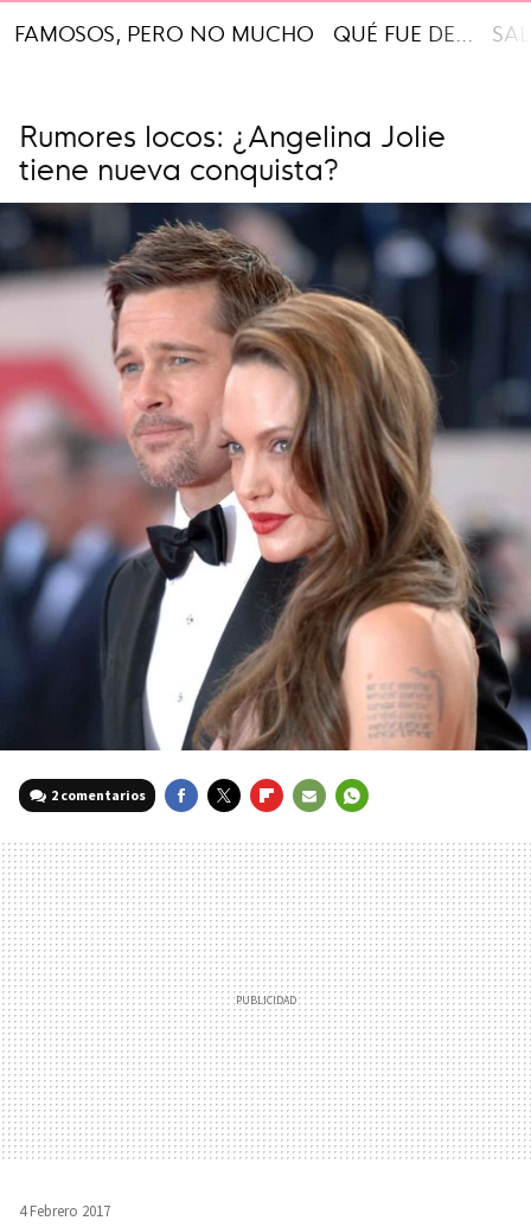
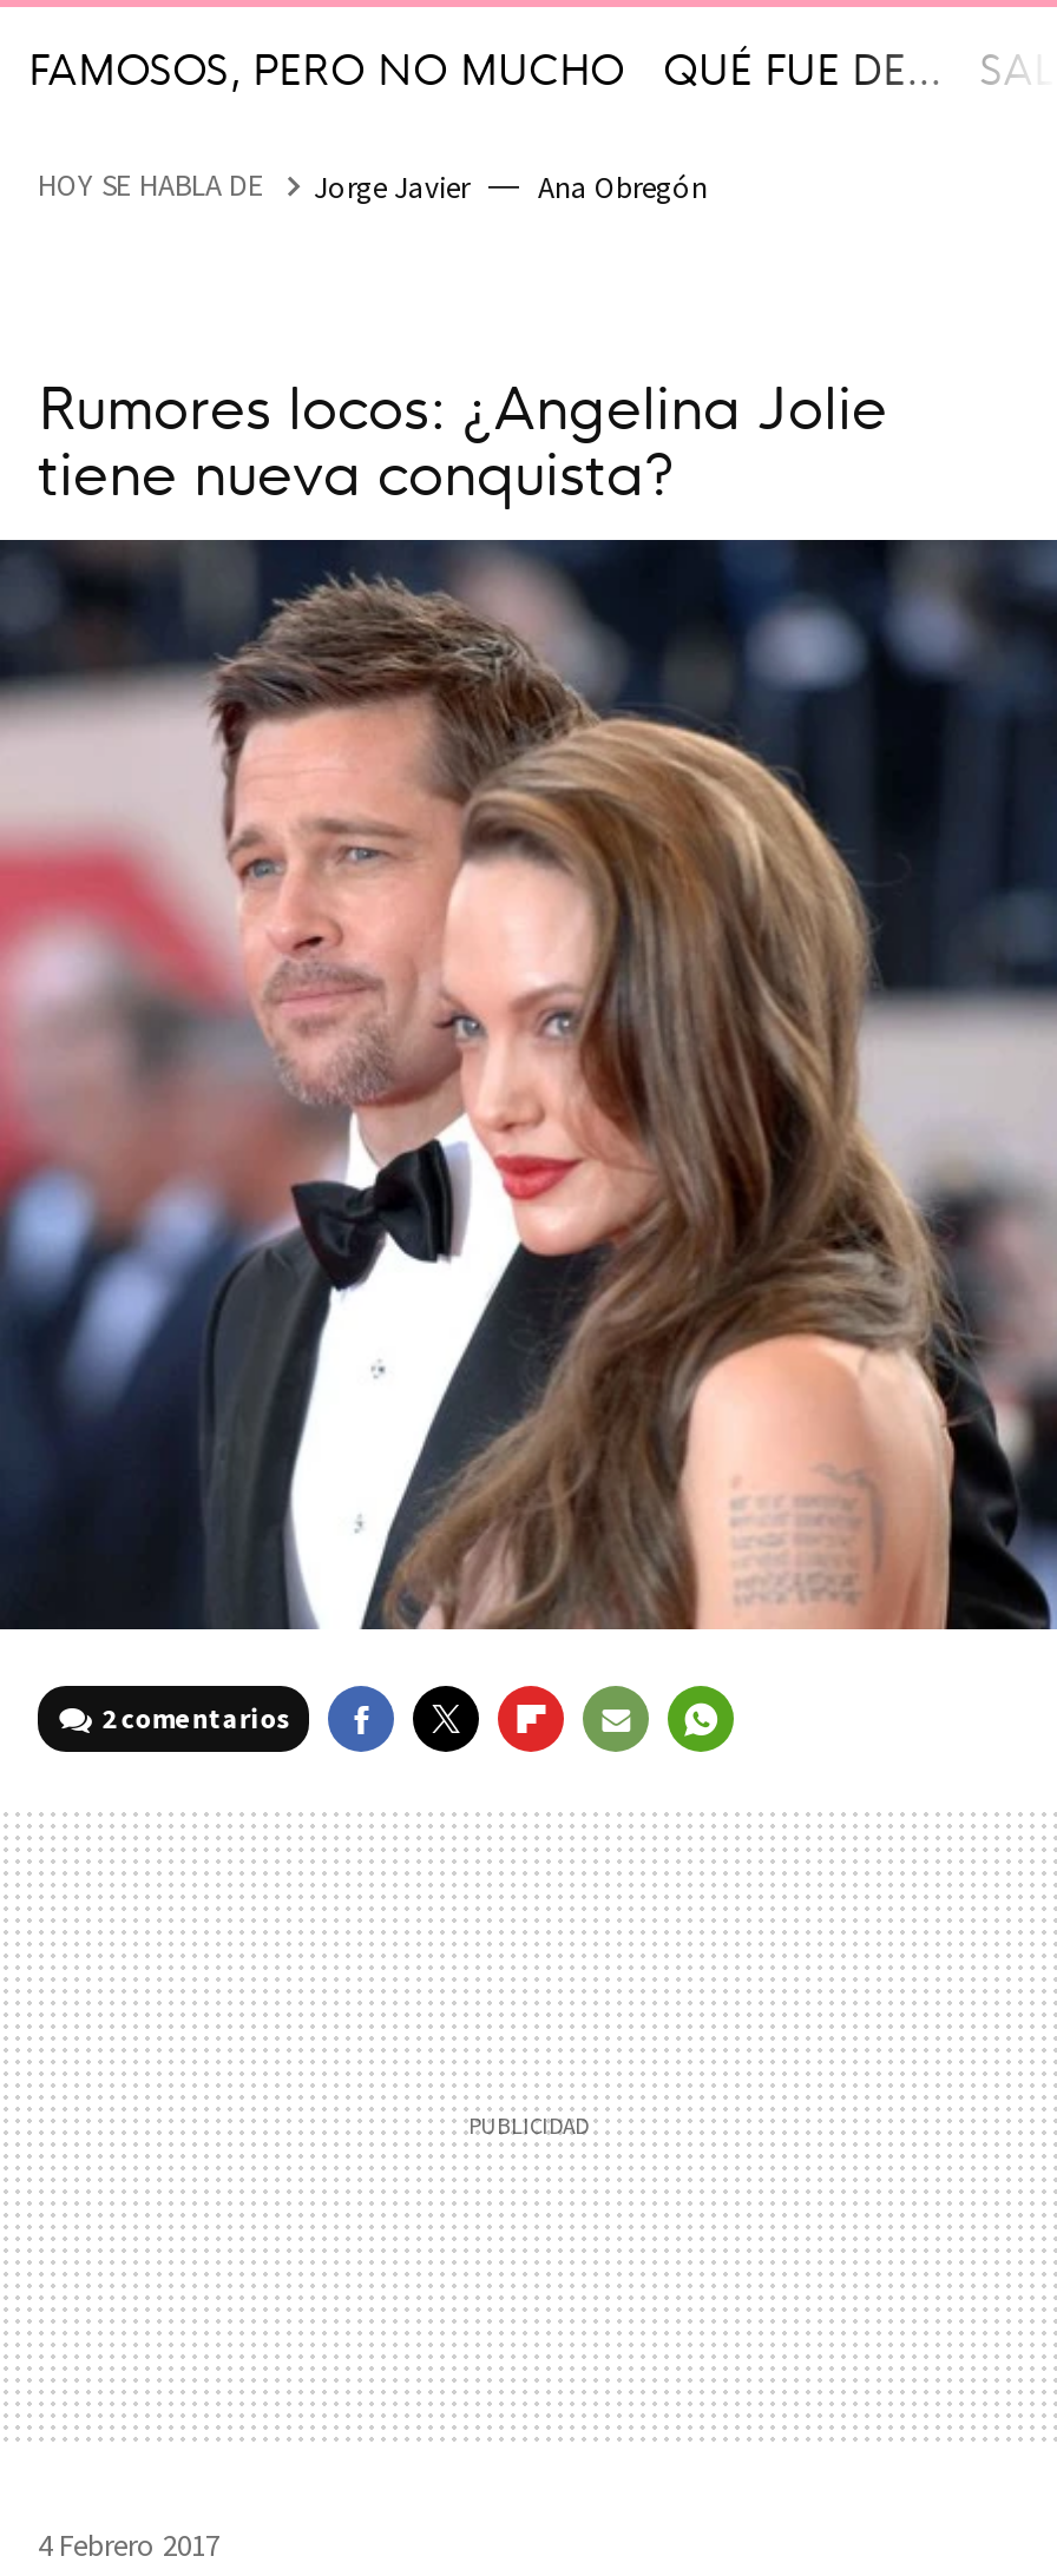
none -> [38,165,708,206] HOY SE HABLA DE | Jorge Javier | Ana Obregón

